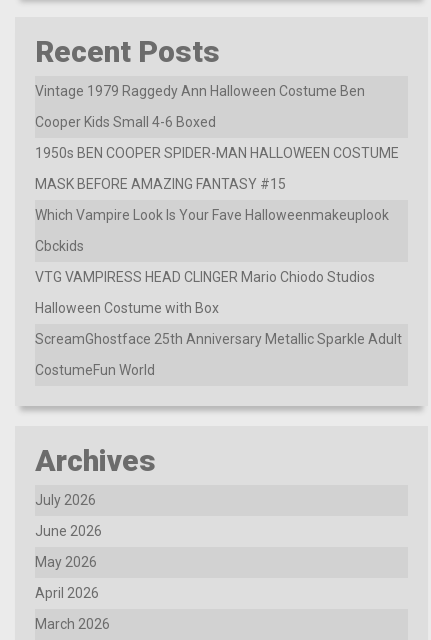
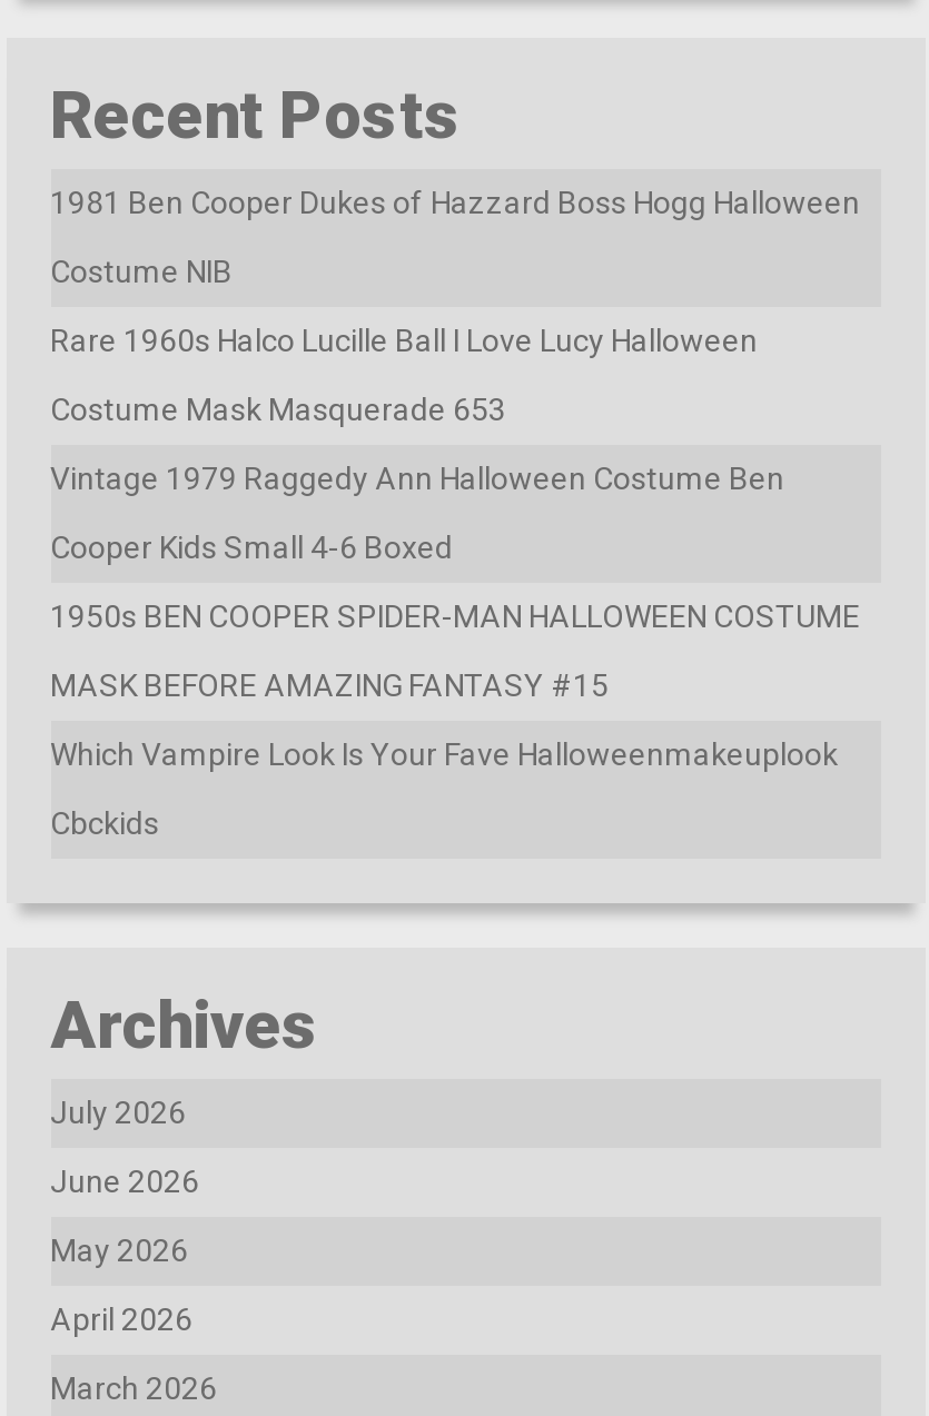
none -> [50,185,860,427] 1981 Ben Cooper Dukes of Hazzard Boss Hogg Halloween | Costume NIB | Rare 1960s Halco Lucille Ball I Love Lucy Halloween | Costume Mask Masquerade 653
moved [34,83,398,254] -> [50,461,860,841]: Vintage 1979 Raggedy Ann Halloween Costume Ben | Cooper Kids Small 4-6 Boxed | 1950s BEN COOPER SPIDER-MAN HALLOWEEN COSTUME | MASK BEFORE AMAZING FANTASY #15 | Which Vampire Look Is Your Fave Halloweenmakeuplook | Cbckids
[34,269,401,378] VTG VAMPIRESS HEAD CLINGER Mario Chiodo Studios | Halloween Costume with Box | ScreamGhostface 25th Anniversary Metallic Sparkle Adult | CostumeFun World -> none

